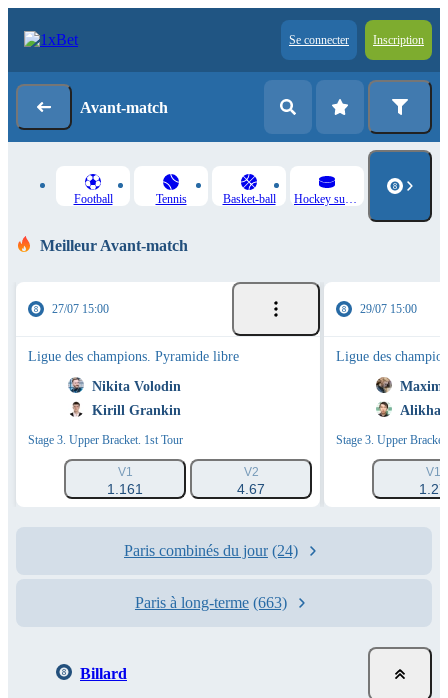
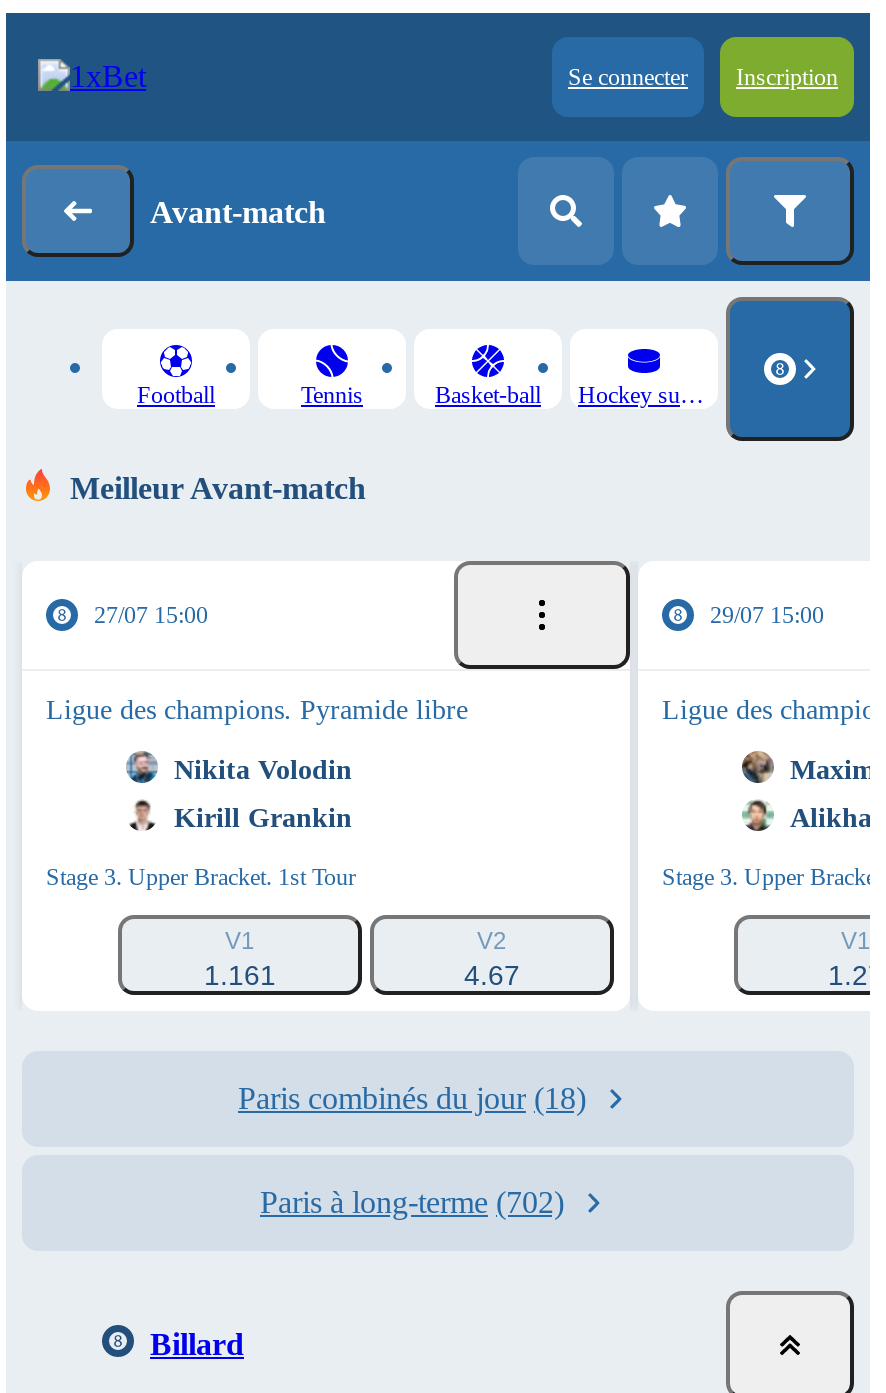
[124,542,298,559] Paris combinés du jour (24) -> [238,1081,586,1115] Paris combinés du jour (18)
[135,594,287,611] Paris à long-terme (663) -> [260,1185,564,1219] Paris à long-terme (702)

